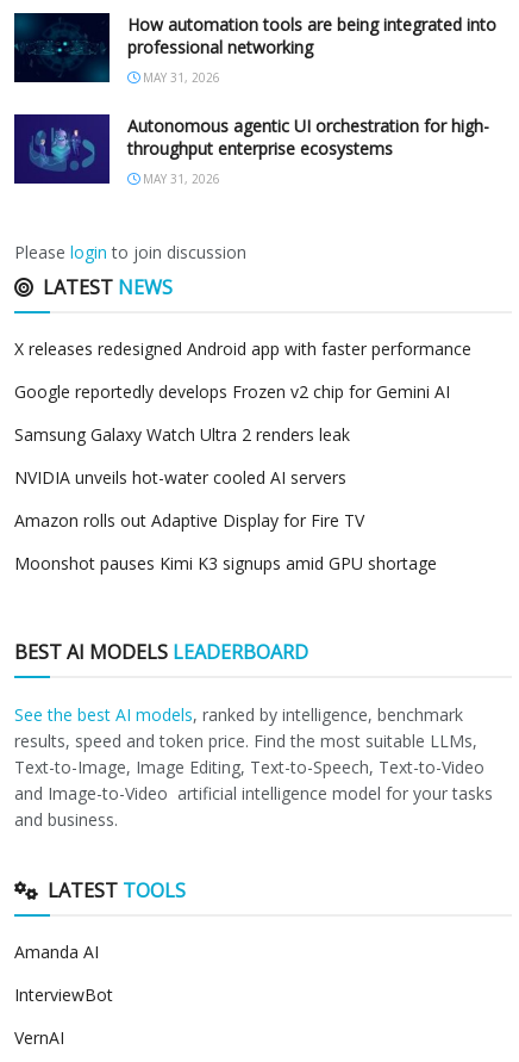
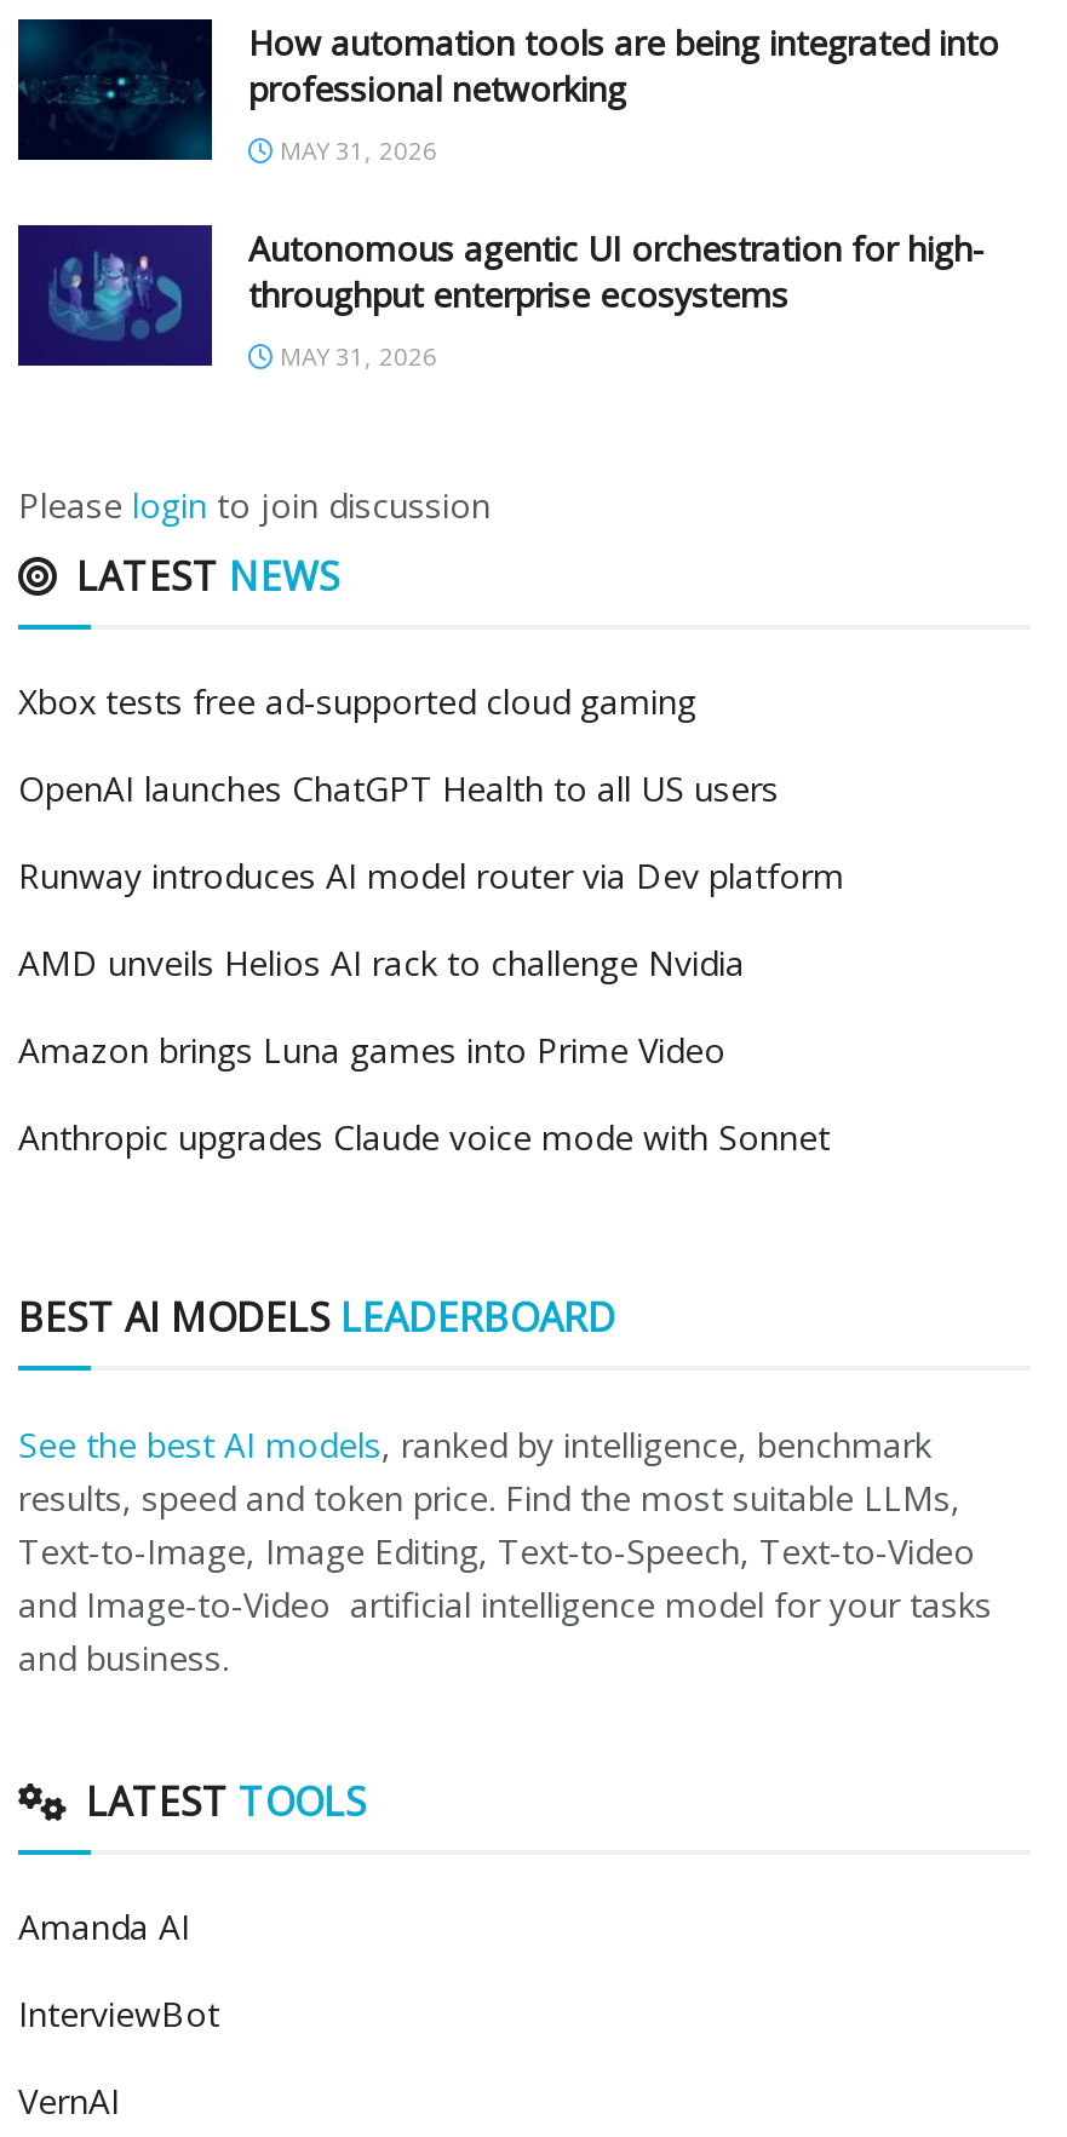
[14,338,471,360] X releases redesigned Android app with faster performance -> [18,679,696,725] Xbox tests free ad-supported cloud gaming
[14,381,450,403] Google reportedly develops Frozen v2 chip for Gemini AI -> [18,766,779,812] OpenAI launches ChatGPT Health to all US users
[14,424,350,446] Samsung Galaxy Watch Ultra 2 renders leak -> [18,853,844,899] Runway introduces AI model router via Dev platform
[14,467,346,489] NVIDIA unveils hot-water cooled AI servers -> [18,941,745,987] AMD unveils Helios AI rack to challenge Nvidia
[14,509,364,532] Amazon rolls out Adaptive Display for Fire TV -> [18,1028,725,1074] Amazon brings Luna games into Prime Video
[14,552,437,575] Moonshot pauses Kimi K3 signups amid GPU shortage -> [18,1115,830,1161] Anthropic upgrades Claude voice mode with Sonnet

